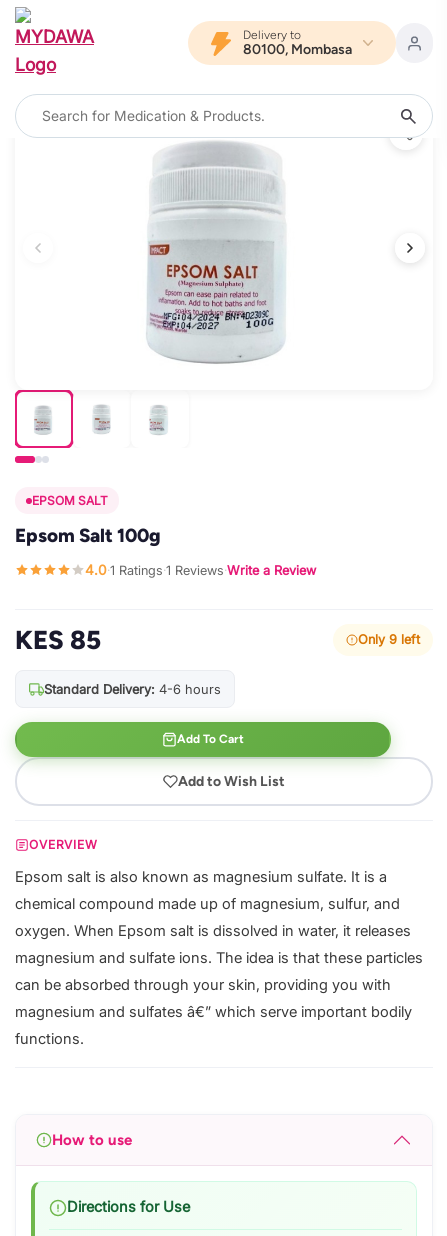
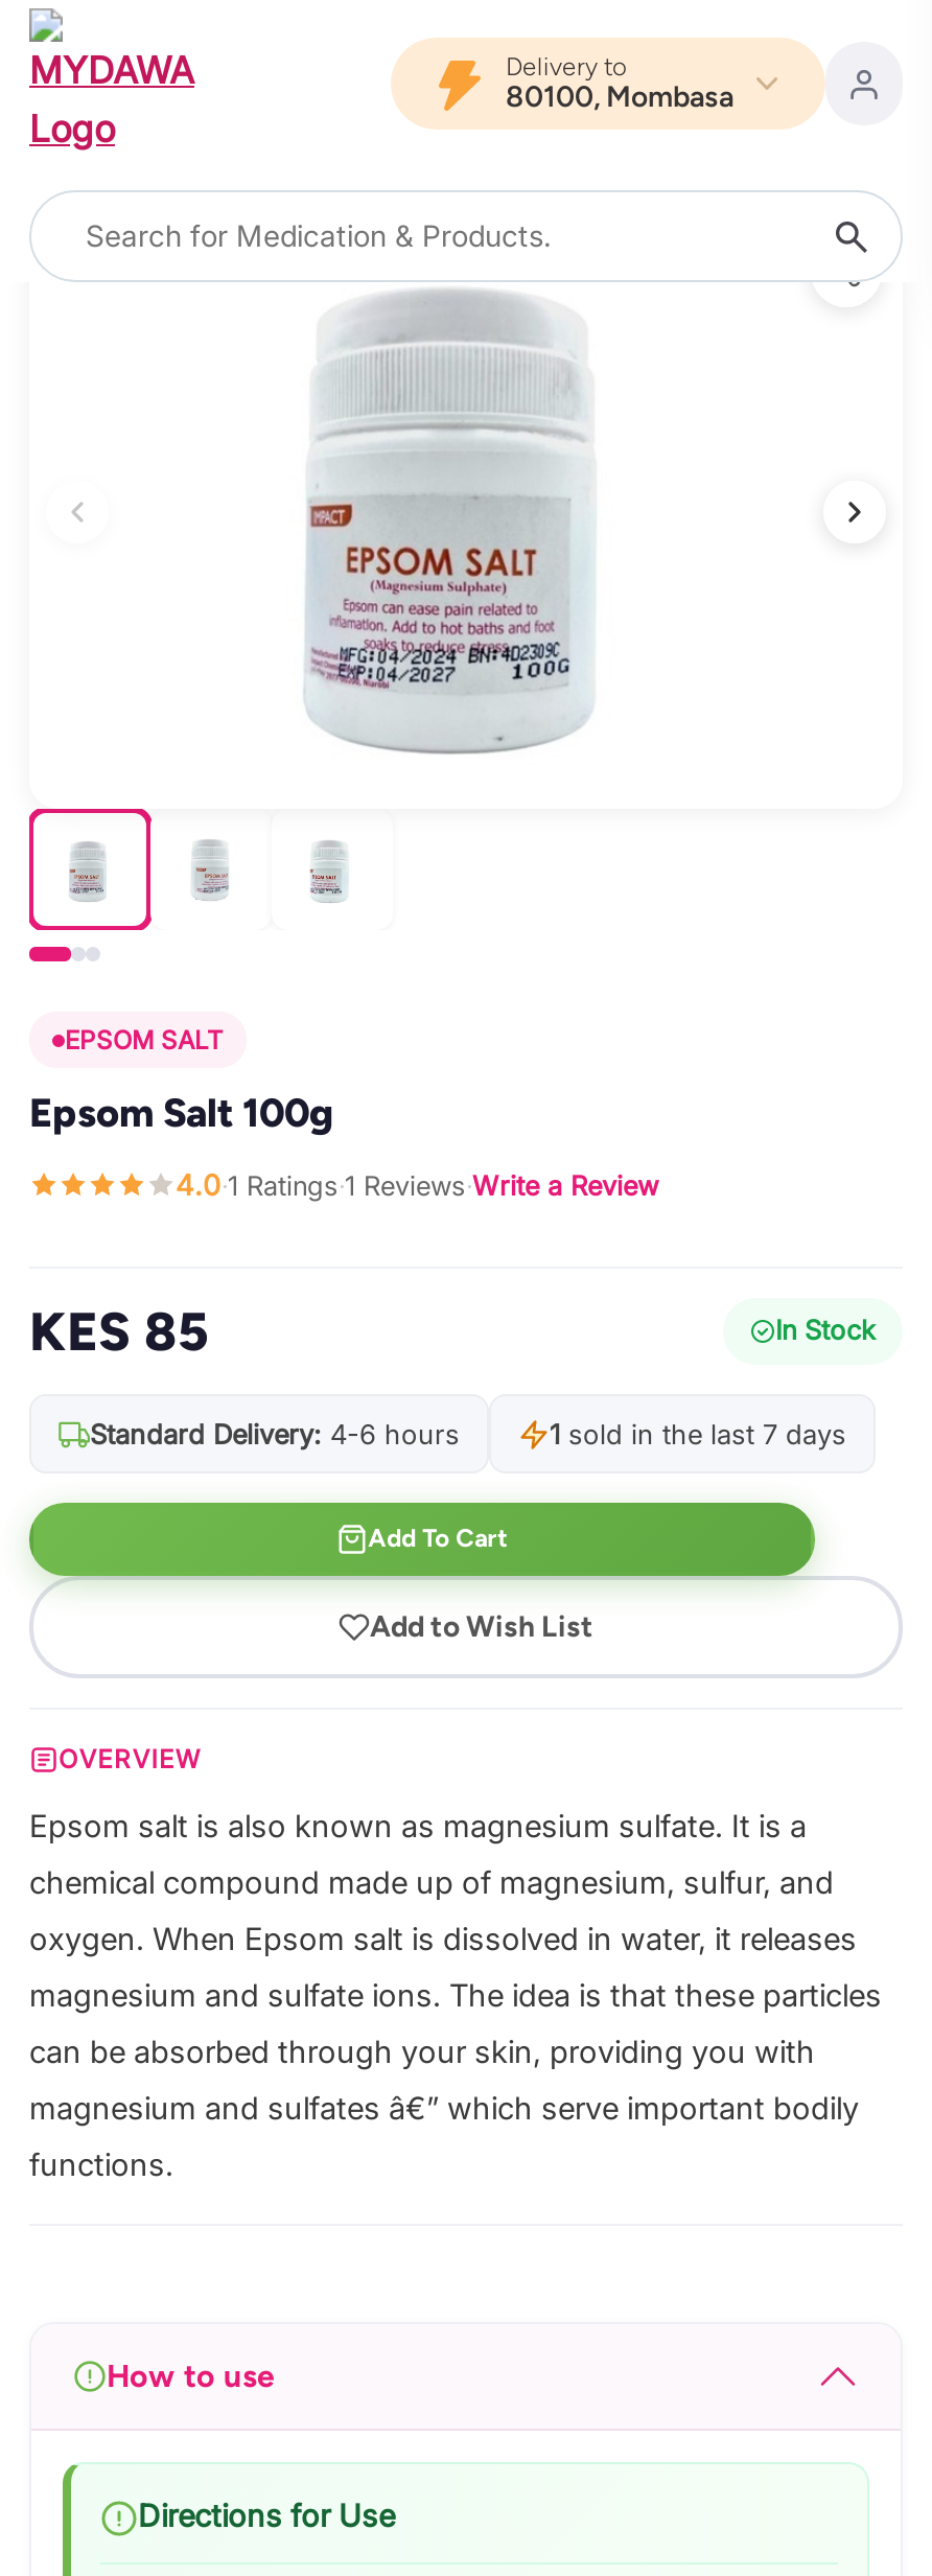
[358,632,420,647] Only 9 left -> [775,1315,876,1347] In Stock
none -> [550,1418,846,1451] 1 sold in the last 7 days

